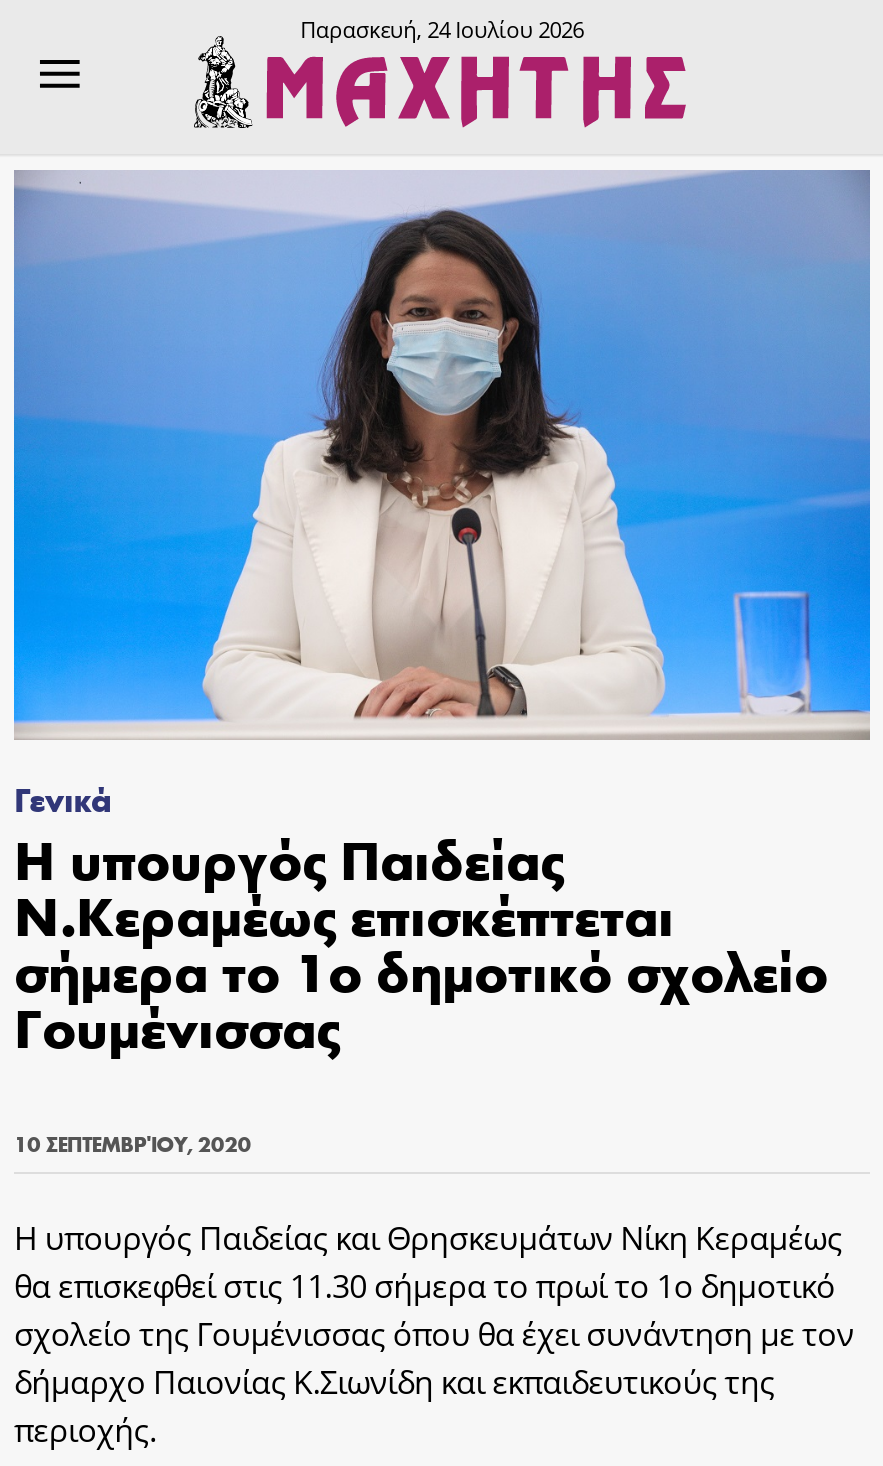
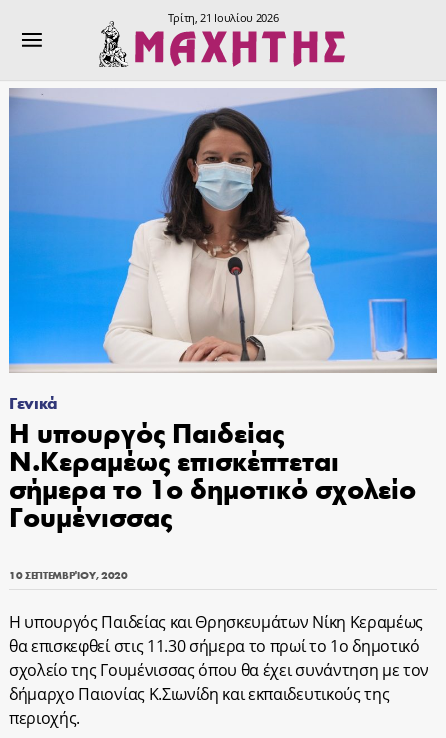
[300,14,584,44] Παρασκευή, 24 Ιουλίου 2026 -> [167,10,278,25] Τρίτη, 21 Ιουλίου 2026

